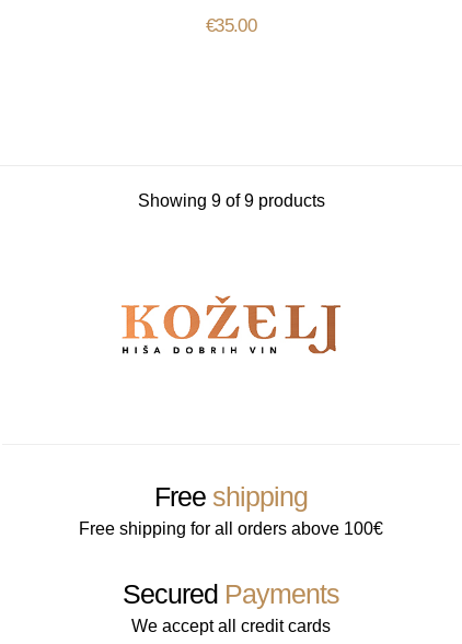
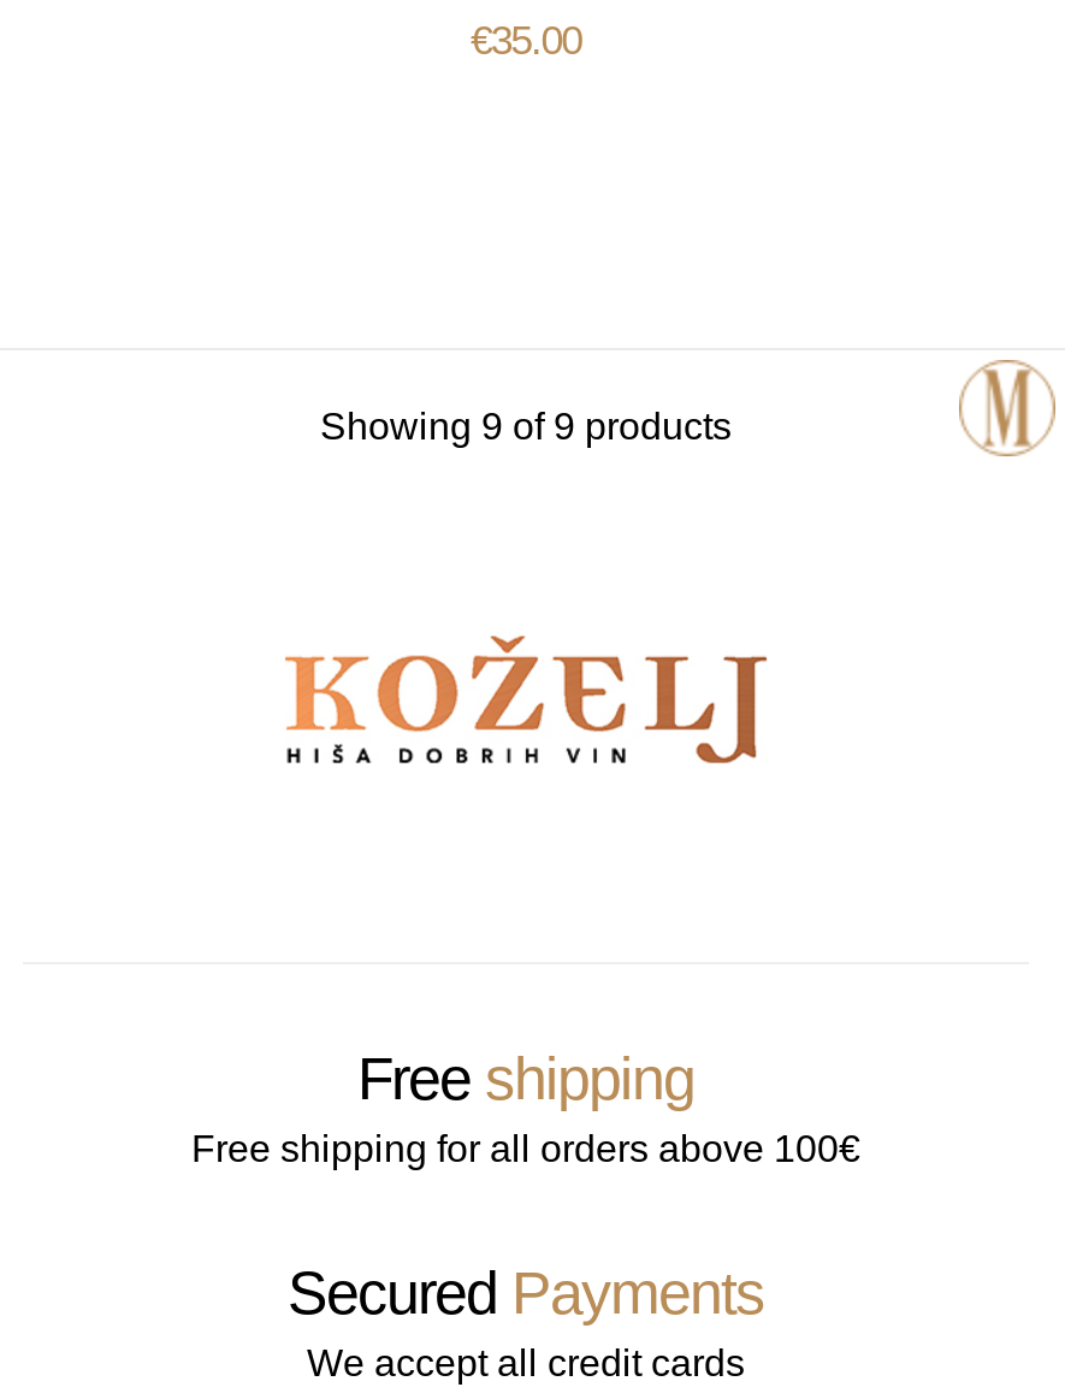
none -> [957,358,1058,459] [image]

